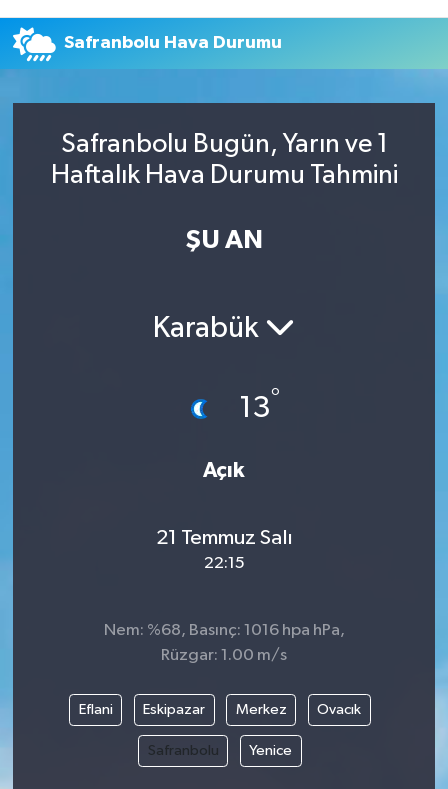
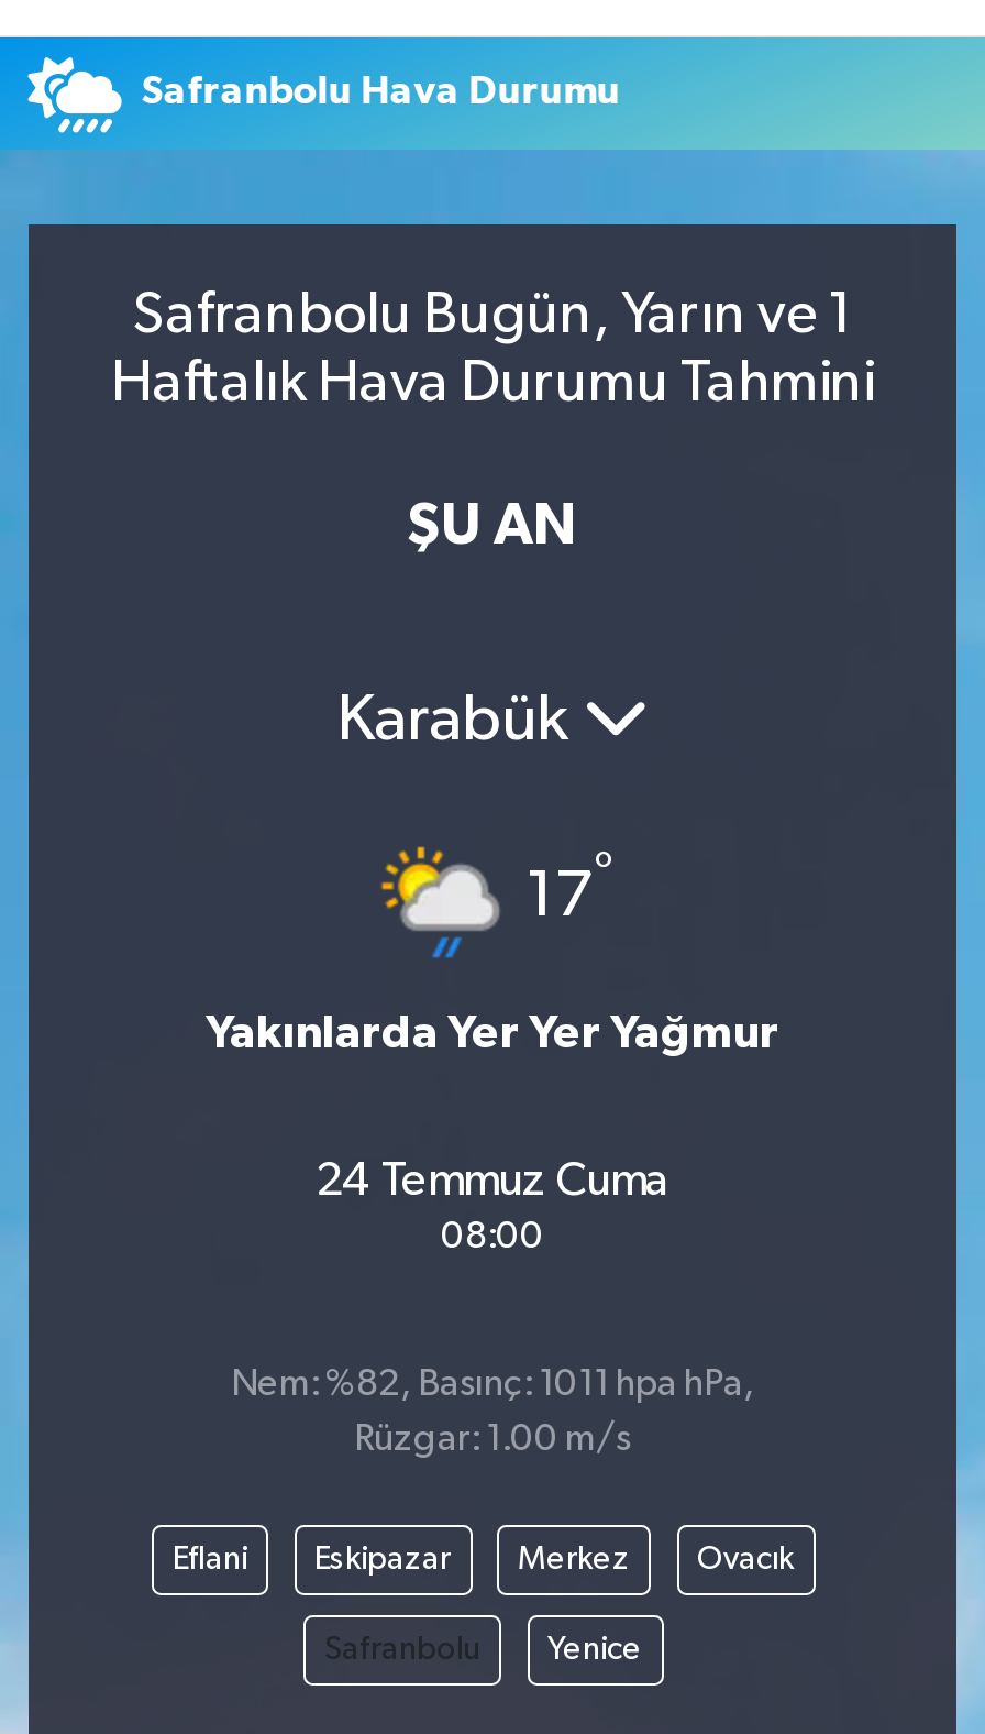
[174,386,279,436] [image] | 13° -> [380,845,613,959] [image] | 17°
[203,460,245,481] Açık -> [206,1011,779,1057] Yakınlarda Yer Yer Yağmur
[155,527,292,572] 21 Temmuz Salı | 22:15 -> [316,1157,669,1256] 24 Temmuz Cuma | 08:00
[103,622,344,639] Nem: %68, Basınç: 1016 hpa hPa, -> [231,1368,754,1405] Nem: %82, Basınç: 1011 hpa hPa,

